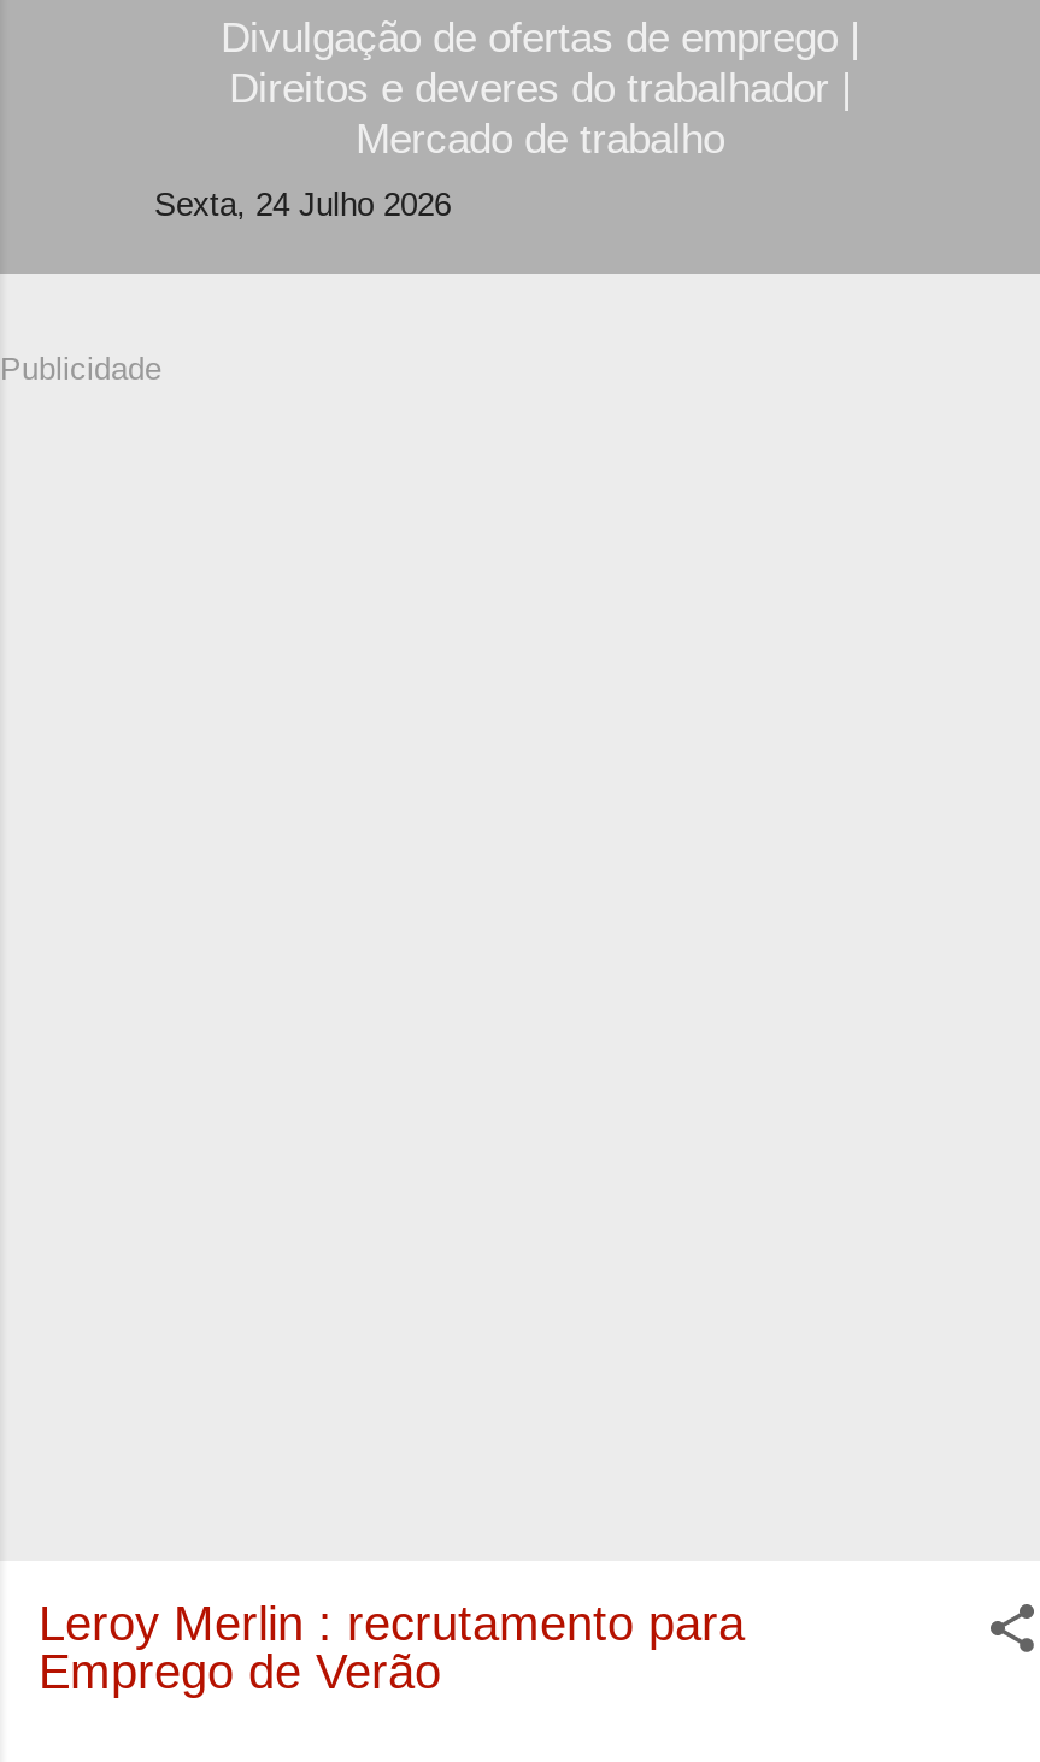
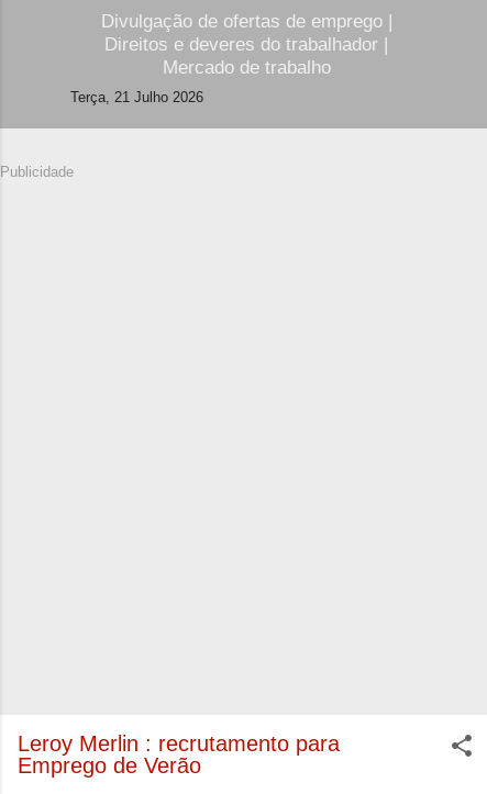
[154,187,451,223] Sexta, 24 Julho 2026 -> [70,89,203,105] Terça, 21 Julho 2026

